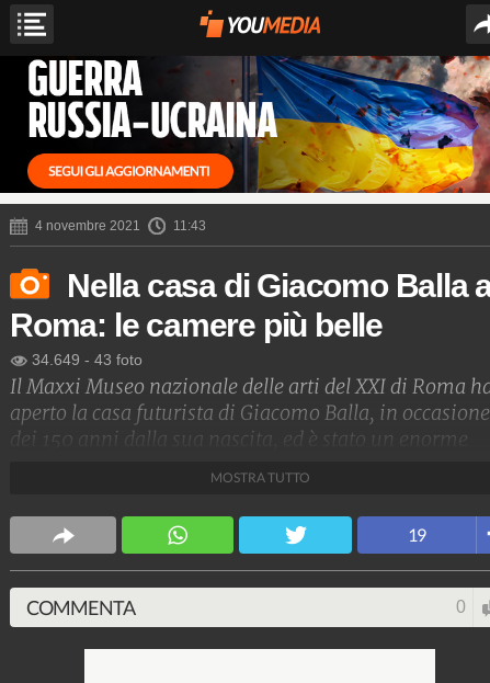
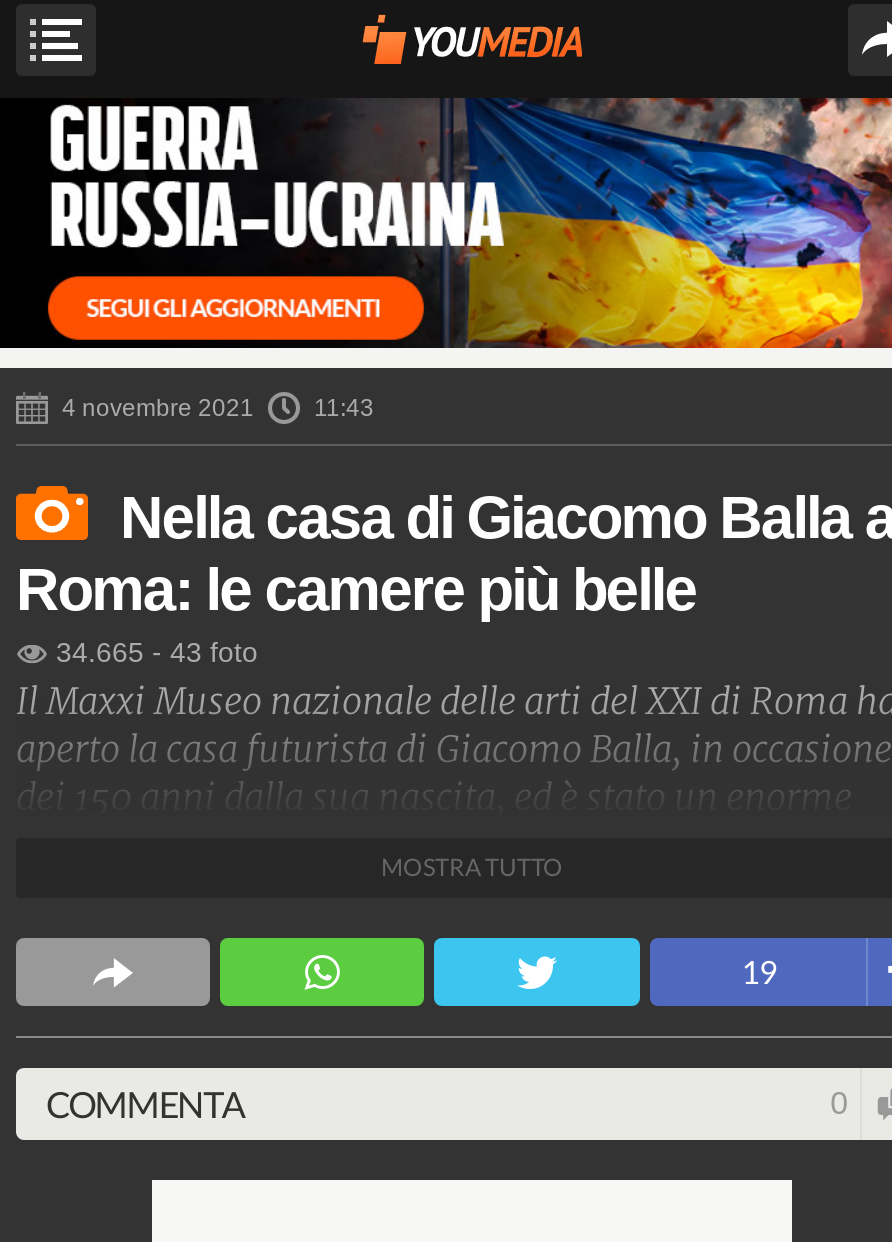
[32,351,143,368] 34.649 - 43 foto -> [56,636,258,668] 34.665 - 43 foto

